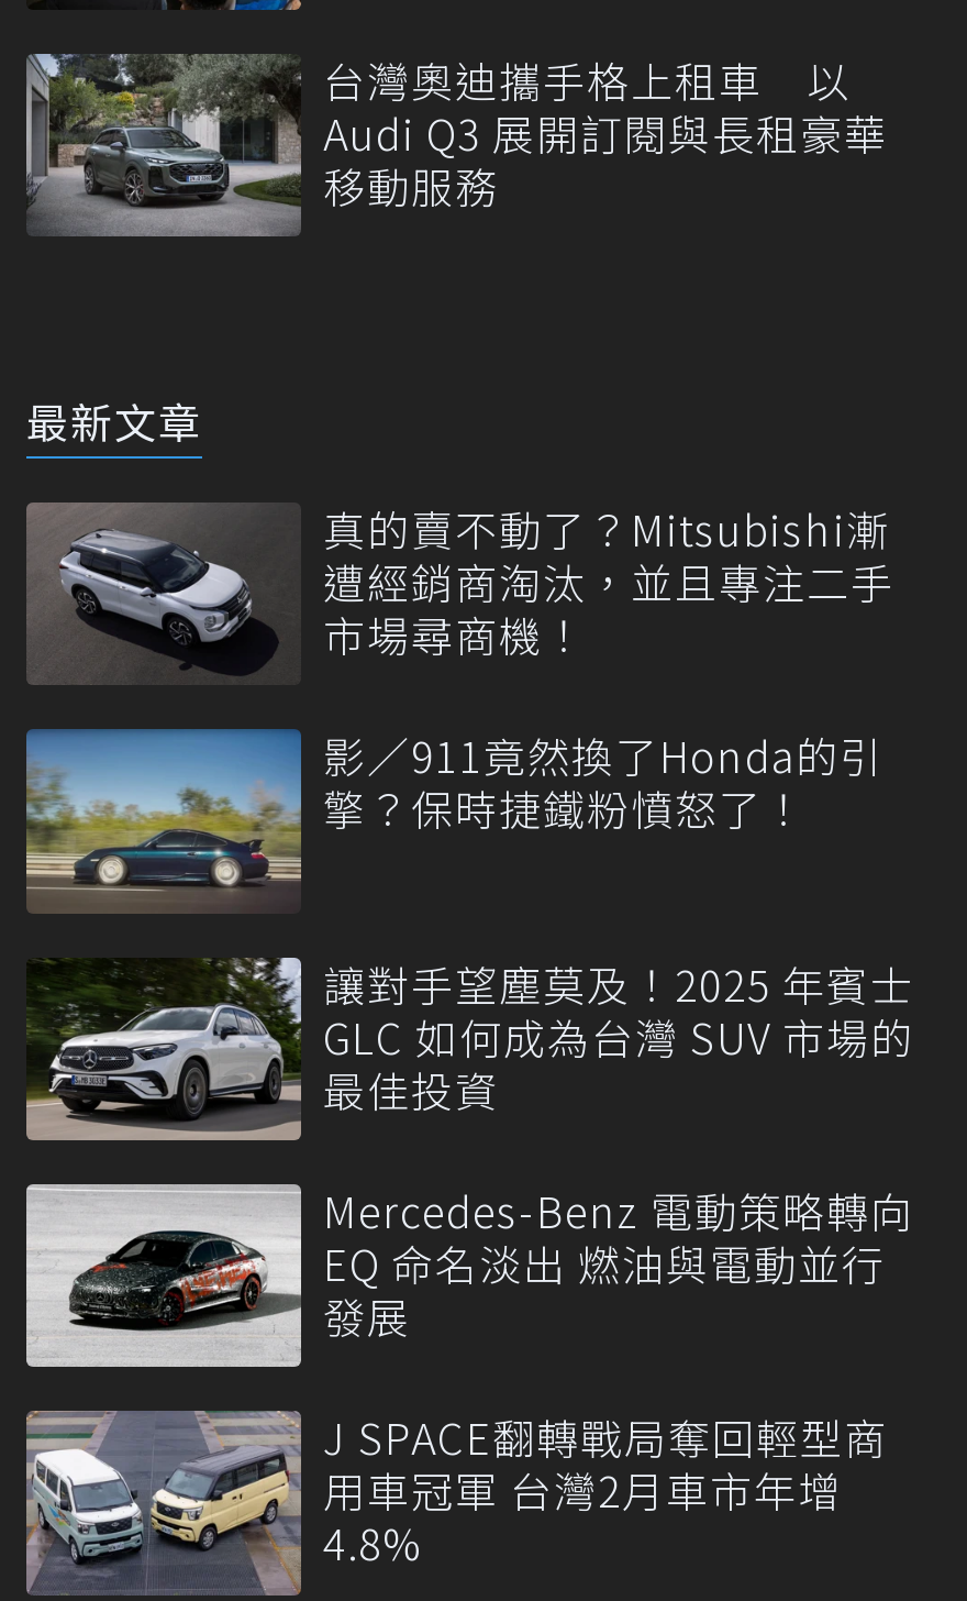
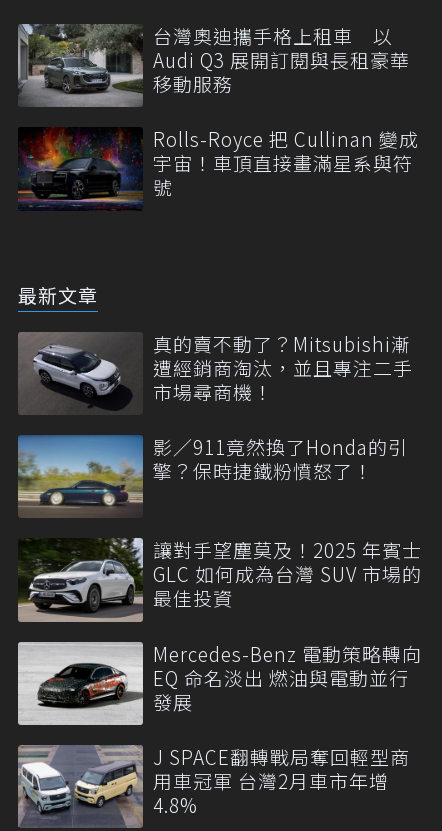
none -> [18,125,419,210] [image] | Rolls-Royce 把 Cullinan 變成 | 宇宙！車頂直接畫滿星系與符 | 號

